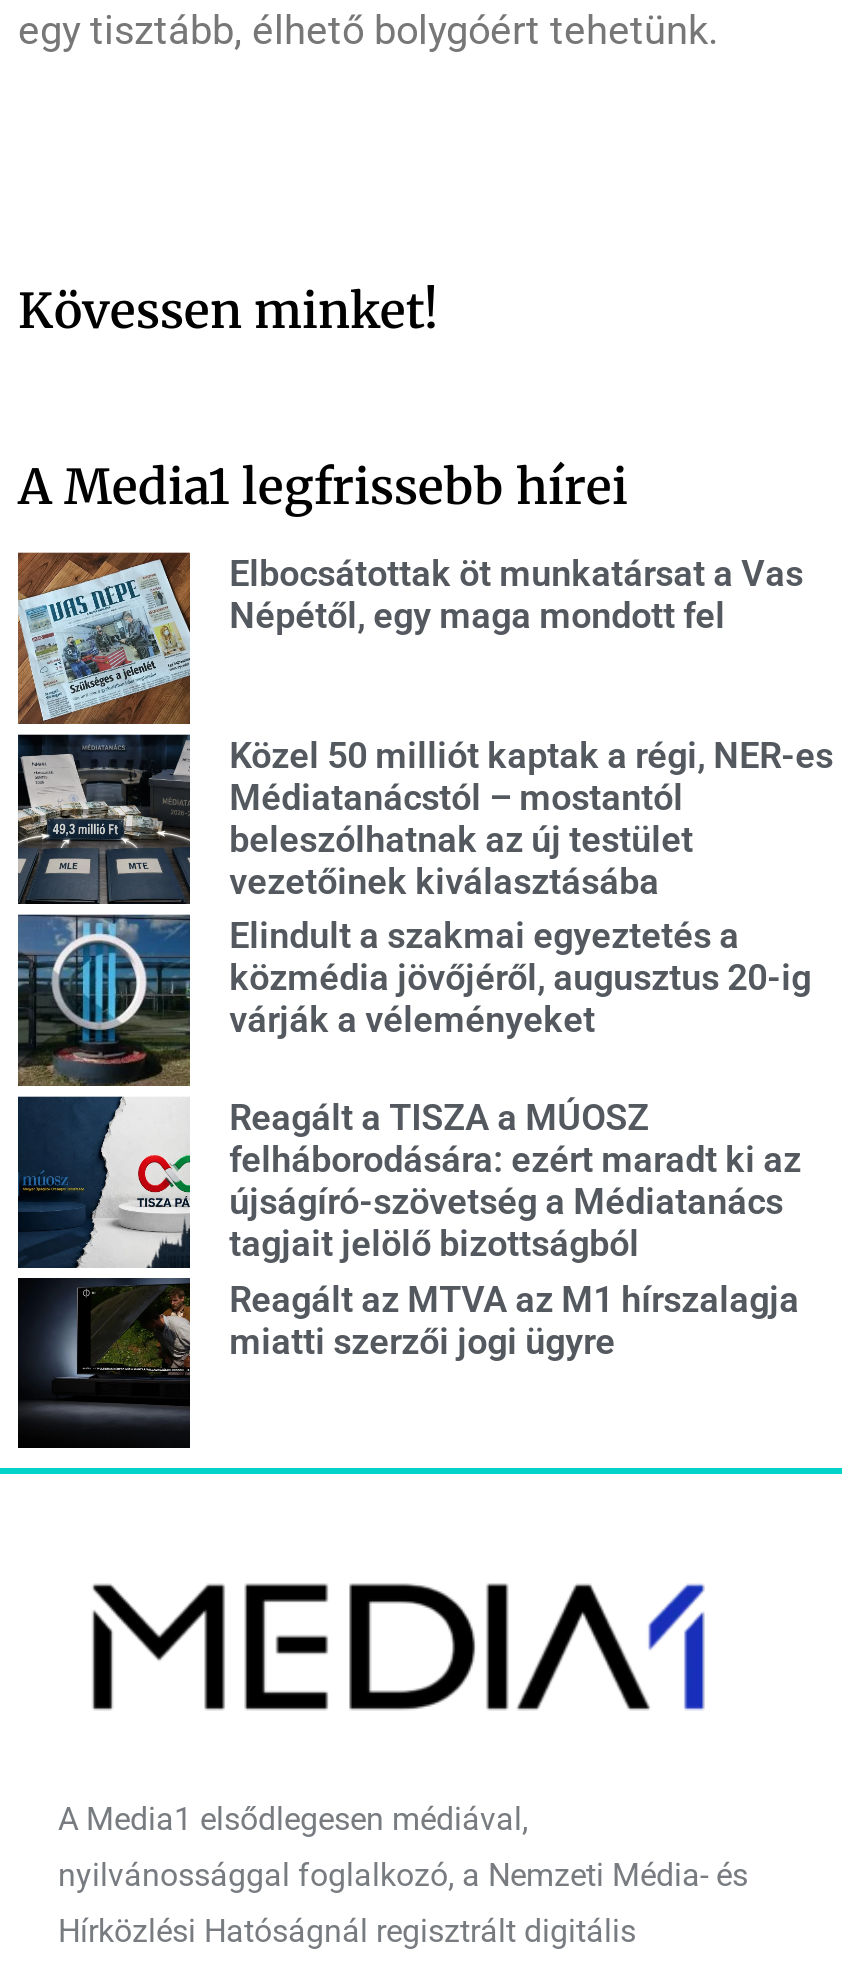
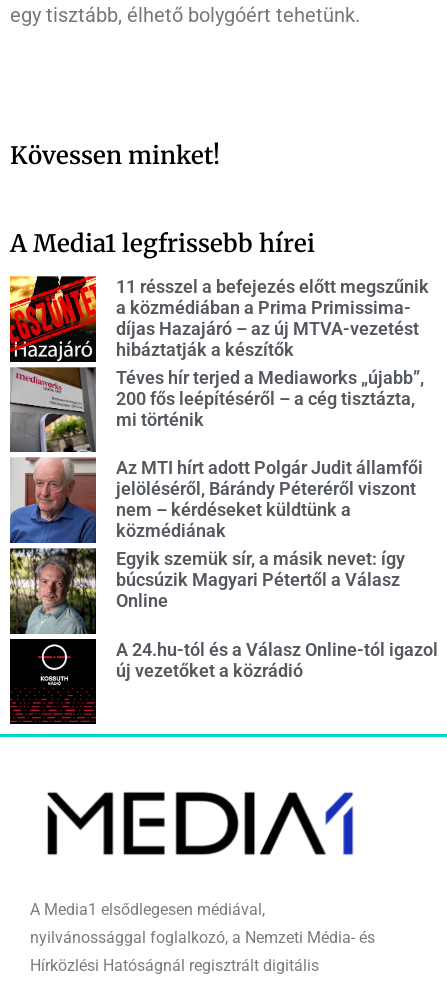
[16,550,803,1446] [image] | Elbocsátottak öt munkatársat a Vas | Népétől, egy maga mondott fel -> [9,275,429,723] [image] | 11 résszel a befejezés előtt megszűnik | a közmédiában a Prima Primissima- | díjas Hazajáró – az új MTVA-vezetést | hibáztatják a készítők | Téves hír terjed a Mediaworks „újabb”, | 200 fős leépítéséről – a cég tisztázta, | mi történik
[229,734,833,1041] Közel 50 milliót kaptak a régi, NER-es | Médiatanácstól – mostantól | beleszólhatnak az új testület | vezetőinek kiválasztásába | Elindult a szakmai egyeztetés a | közmédia jövőjéről, augusztus 20-ig | várják a véleményeket -> [116,457,423,611] Az MTI hírt adott Polgár Judit államfői | jelöléséről, Bárándy Péteréről viszont | nem – kérdéseket küldtünk a | közmédiának | Egyik szemük sír, a másik nevet: így | búcsúzik Magyari Pétertől a Válasz | Online
[229,1096,801,1361] Reagált a TISZA a MÚOSZ | felháborodására: ezért maradt ki az | újságíró-szövetség a Médiatanács | tagjait jelölő bizottságból | Reagált az MTVA az M1 hírszalagja | miatti szerzői jogi ügyre -> [116,639,438,681] A 24.hu-tól és a Válasz Online-tól igazol | új vezetőket a közrádió

